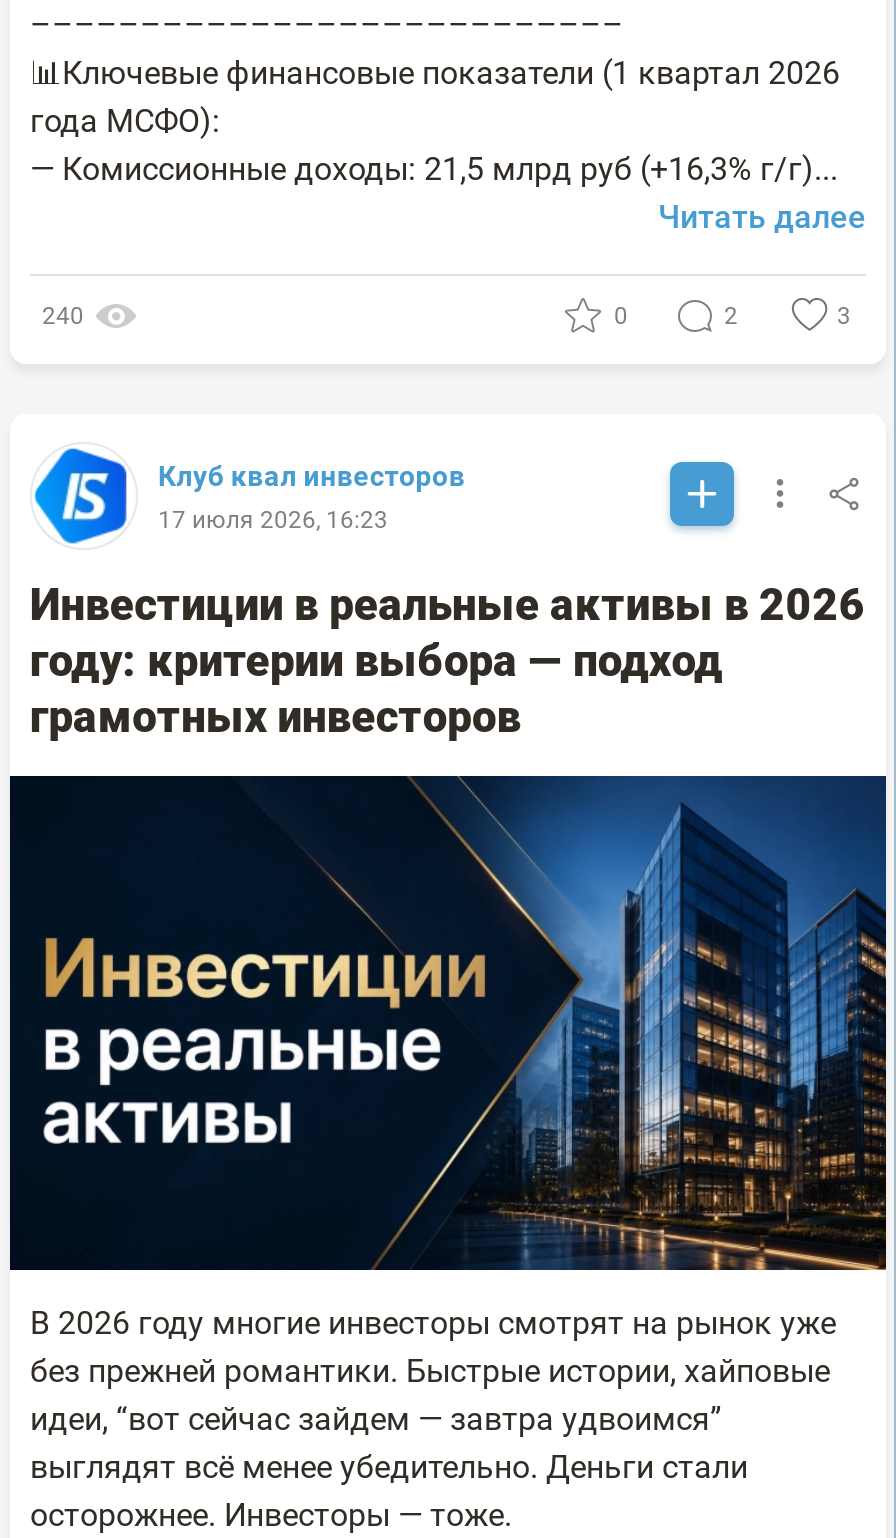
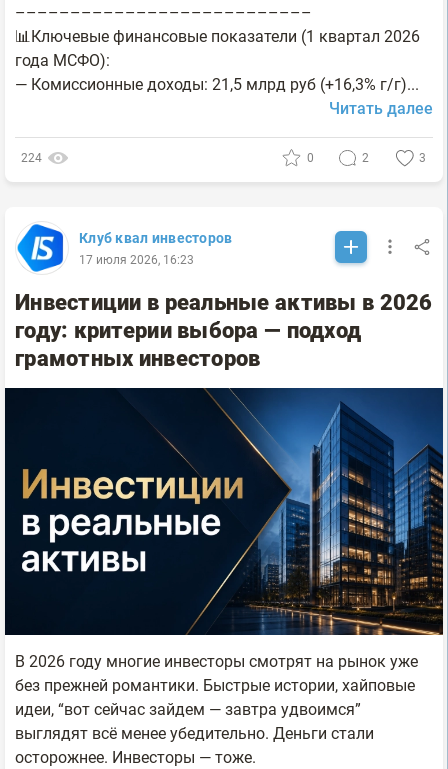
[42,302,84,330] 240 -> [21,151,42,165] 224

